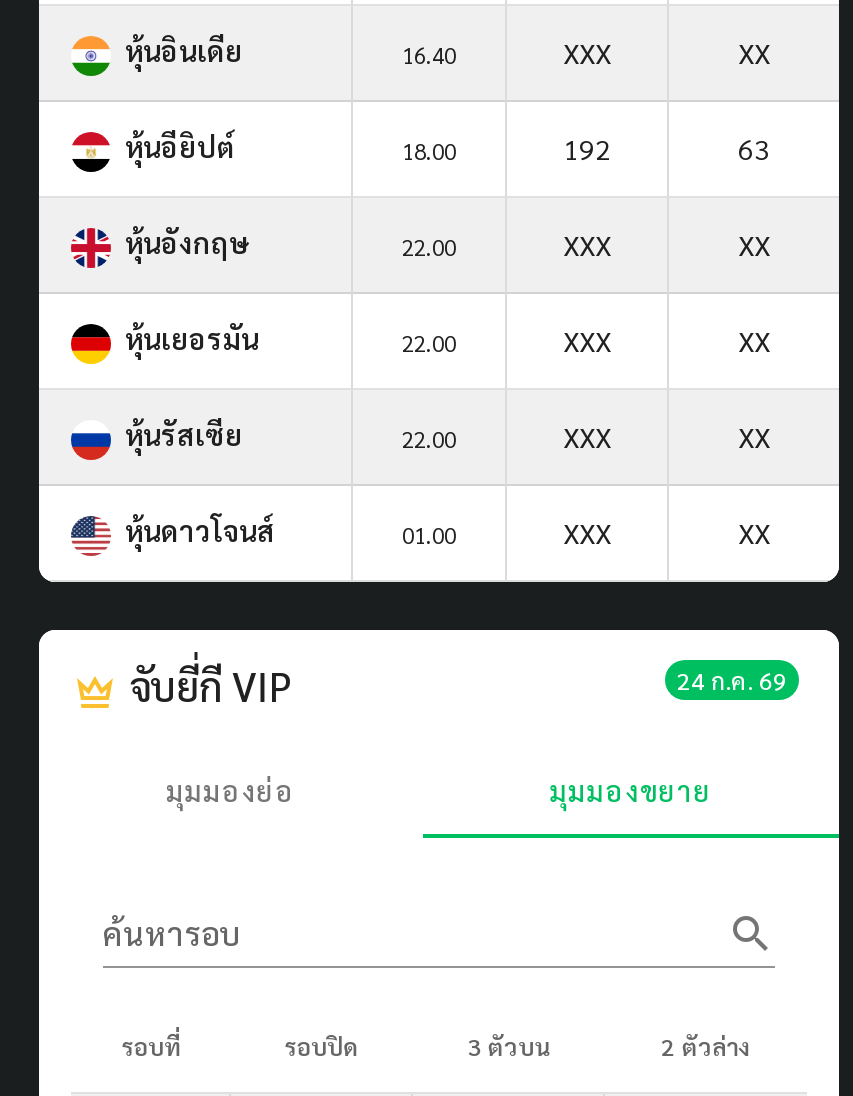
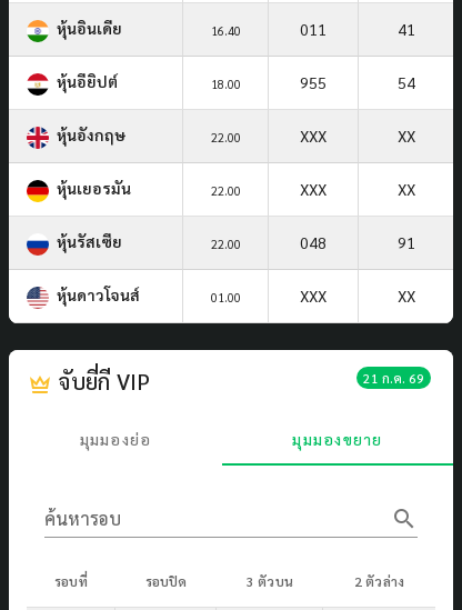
[563,34,770,70] XXX | XX -> [300,19,415,39] 011 | 41
[563,130,611,166] 192 -> [300,72,327,92] 955
[738,130,770,166] 63 -> [397,72,415,92] 54
[563,418,770,454] XXX | XX -> [300,232,415,252] 048 | 91
[677,664,787,696] 24 ก.ค. 69 -> [363,369,424,386] 21 ก.ค. 69

